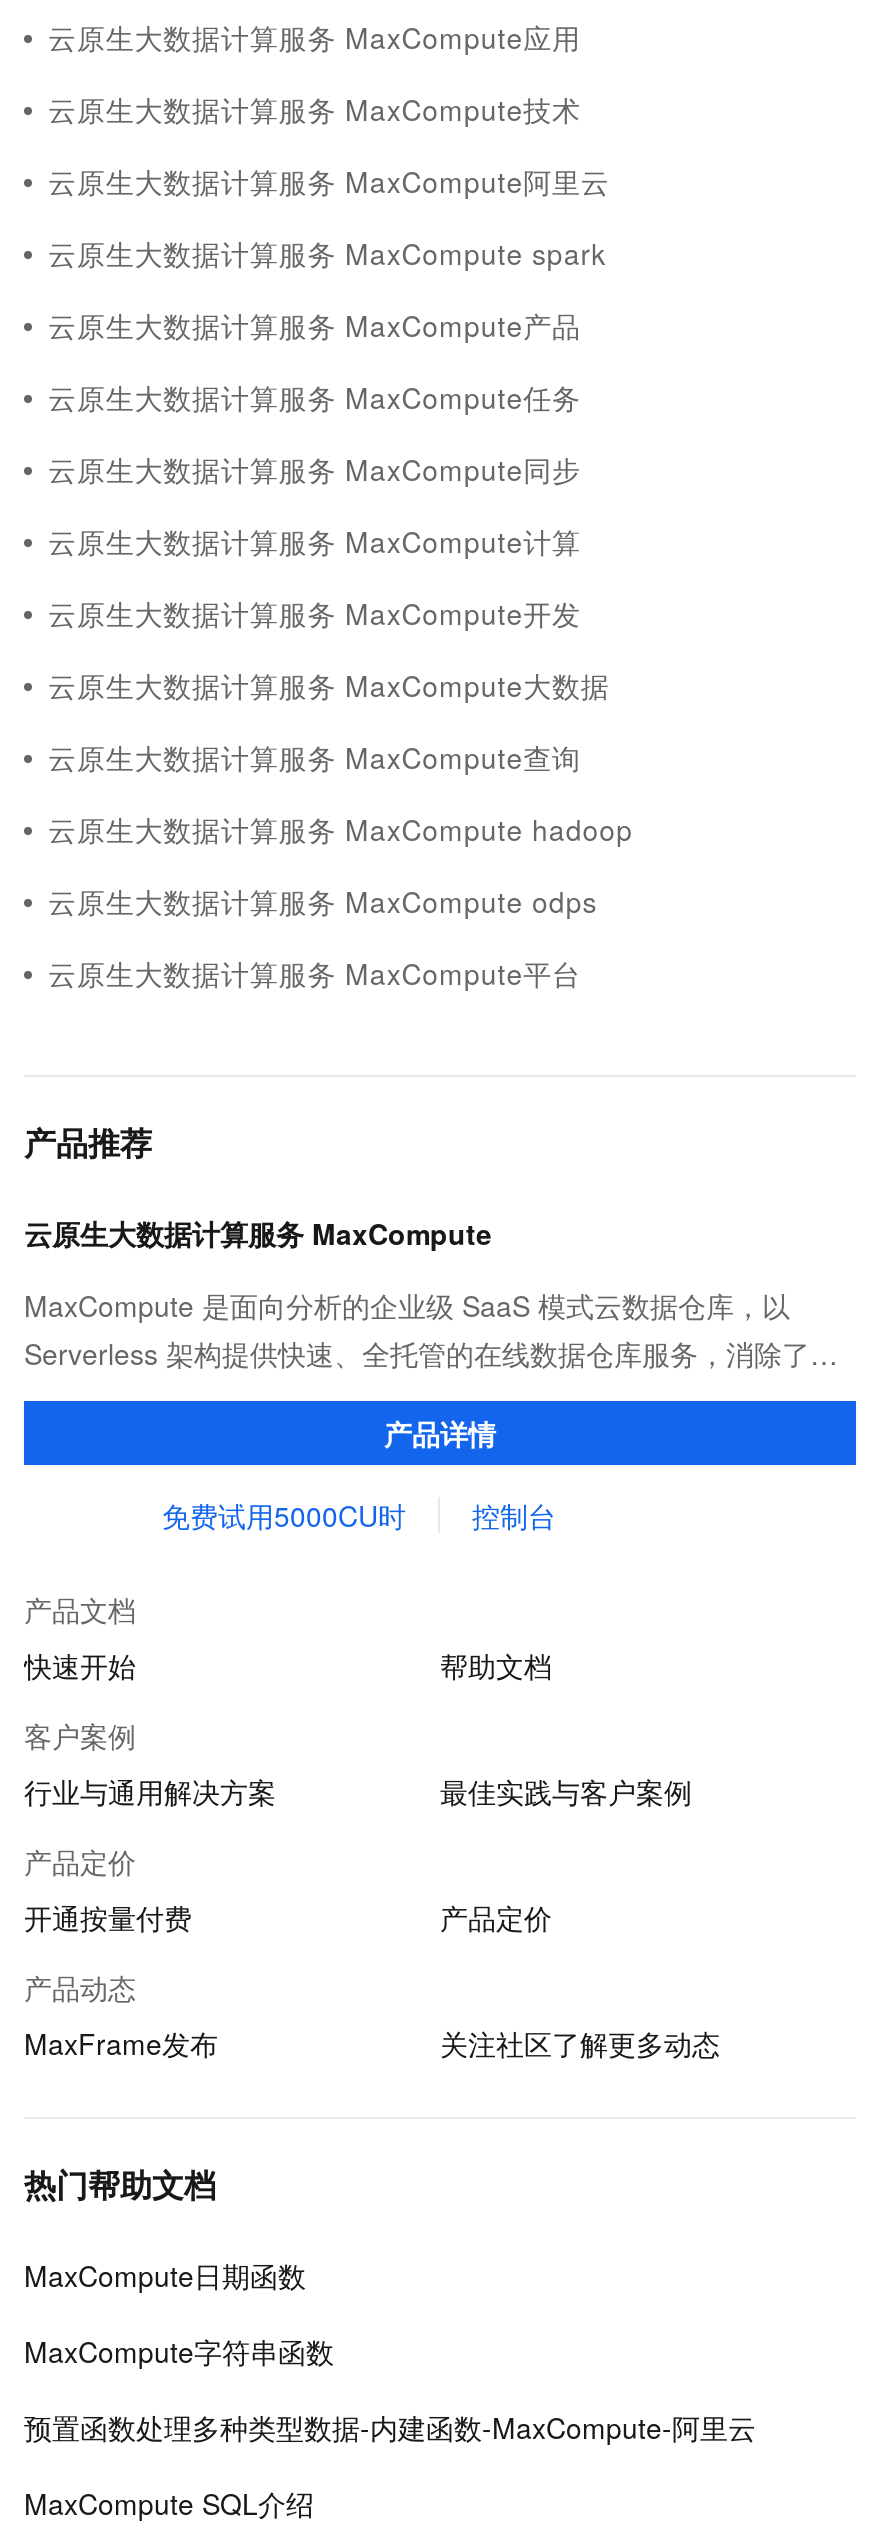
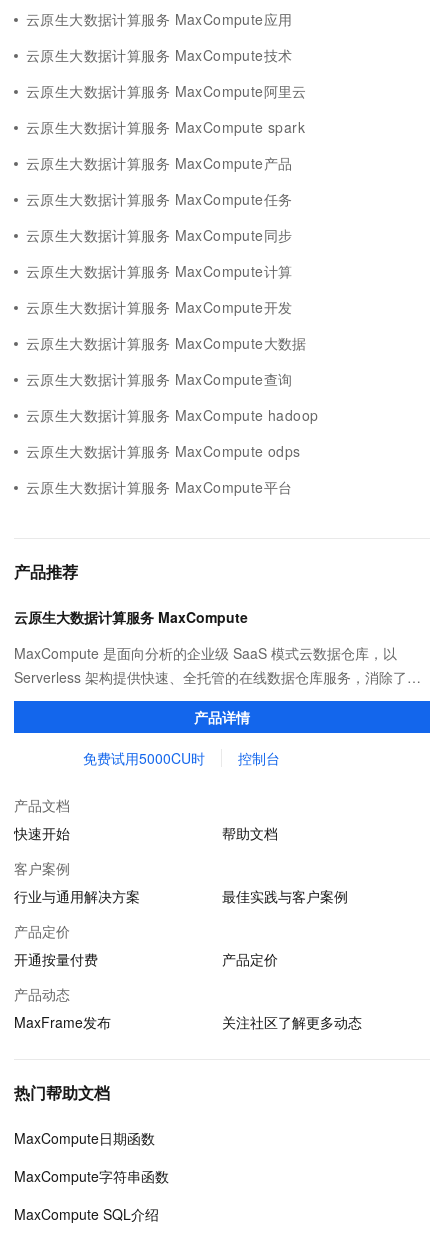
[24,2407,756,2447] 预置函数处理多种类型数据-内建函数-MaxCompute-阿里云 -> none

